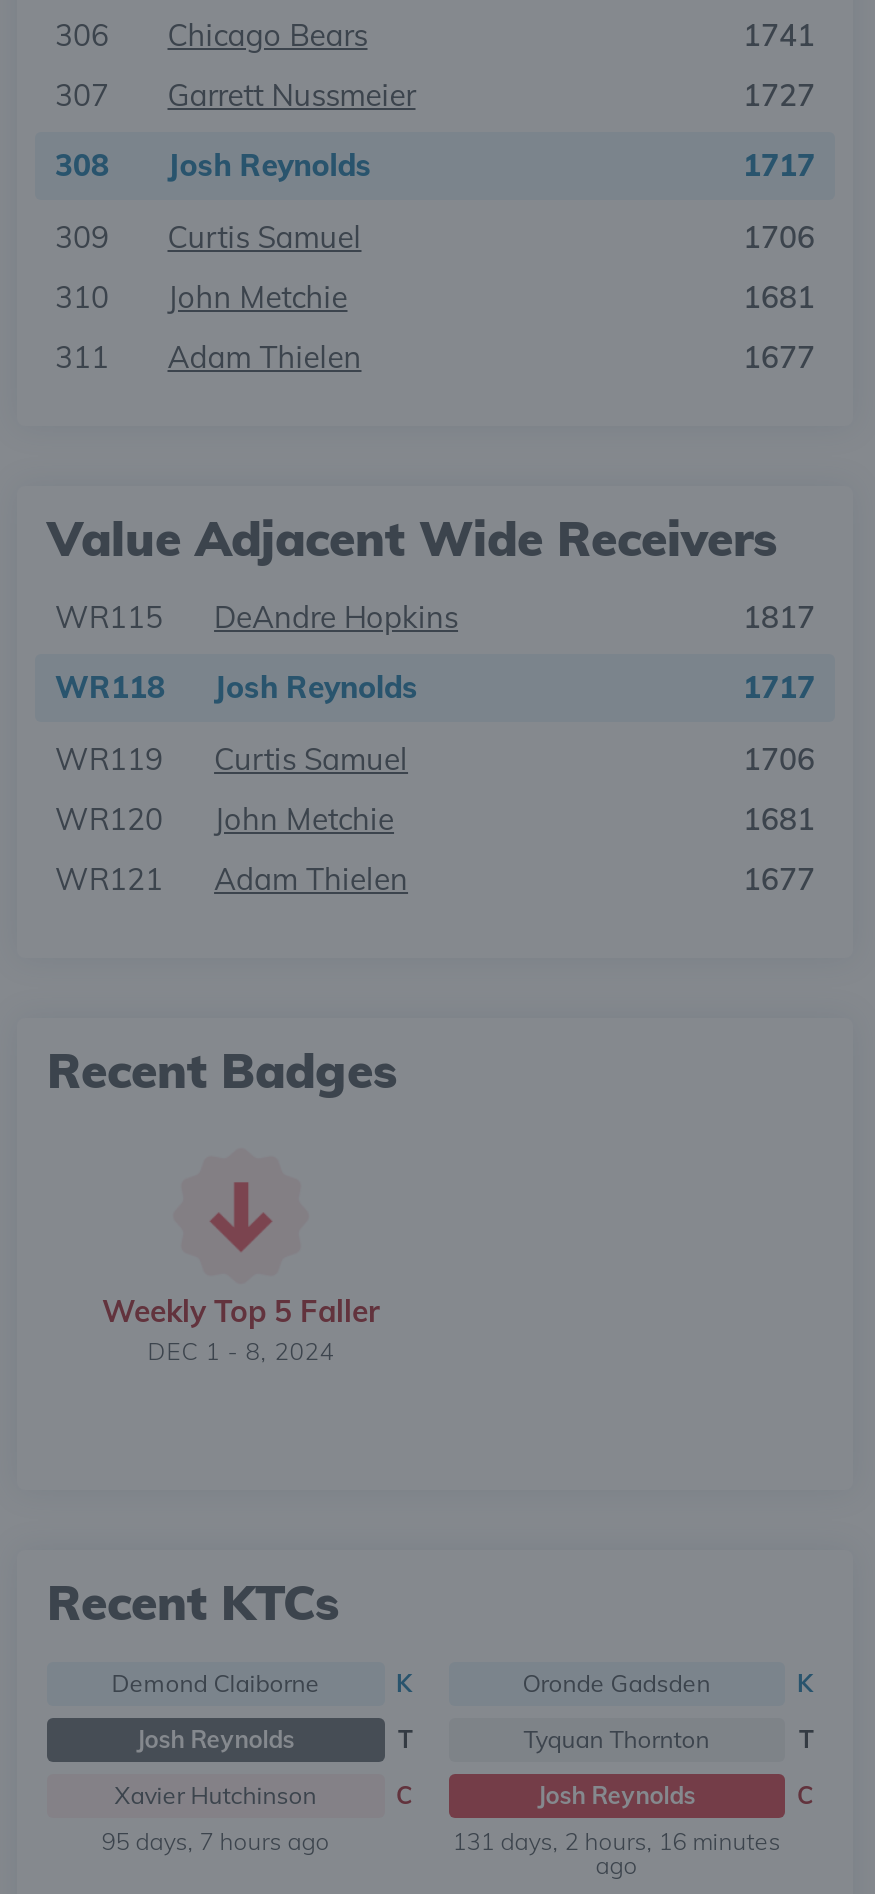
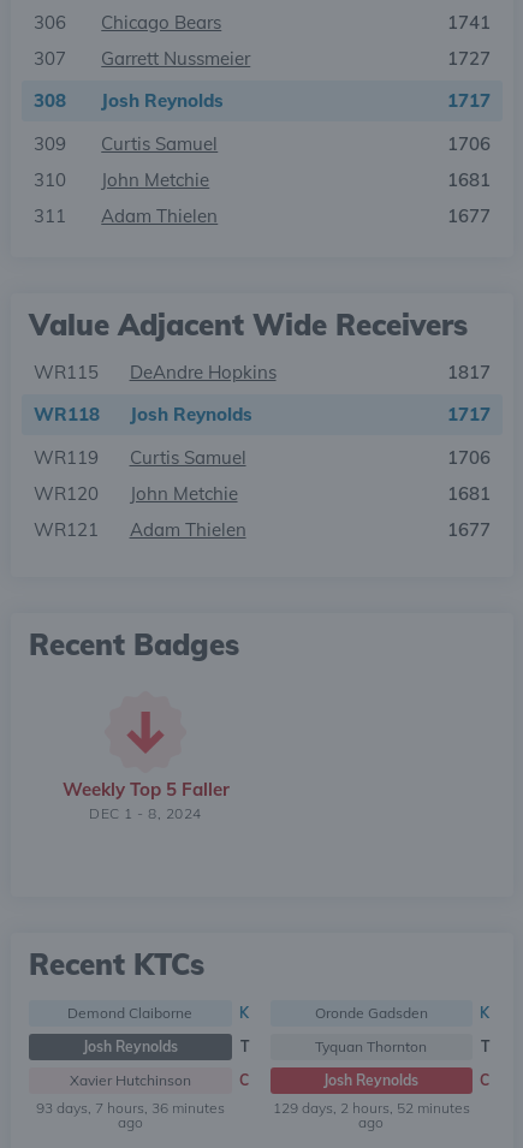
[101,1826,329,1856] 95 days, 7 hours ago -> [36,1099,225,1131] 93 days, 7 hours, 36 minutes | ago
[453,1826,781,1856] 131 days, 2 hours, 16 minutes -> [273,1099,470,1117] 129 days, 2 hours, 52 minutes

